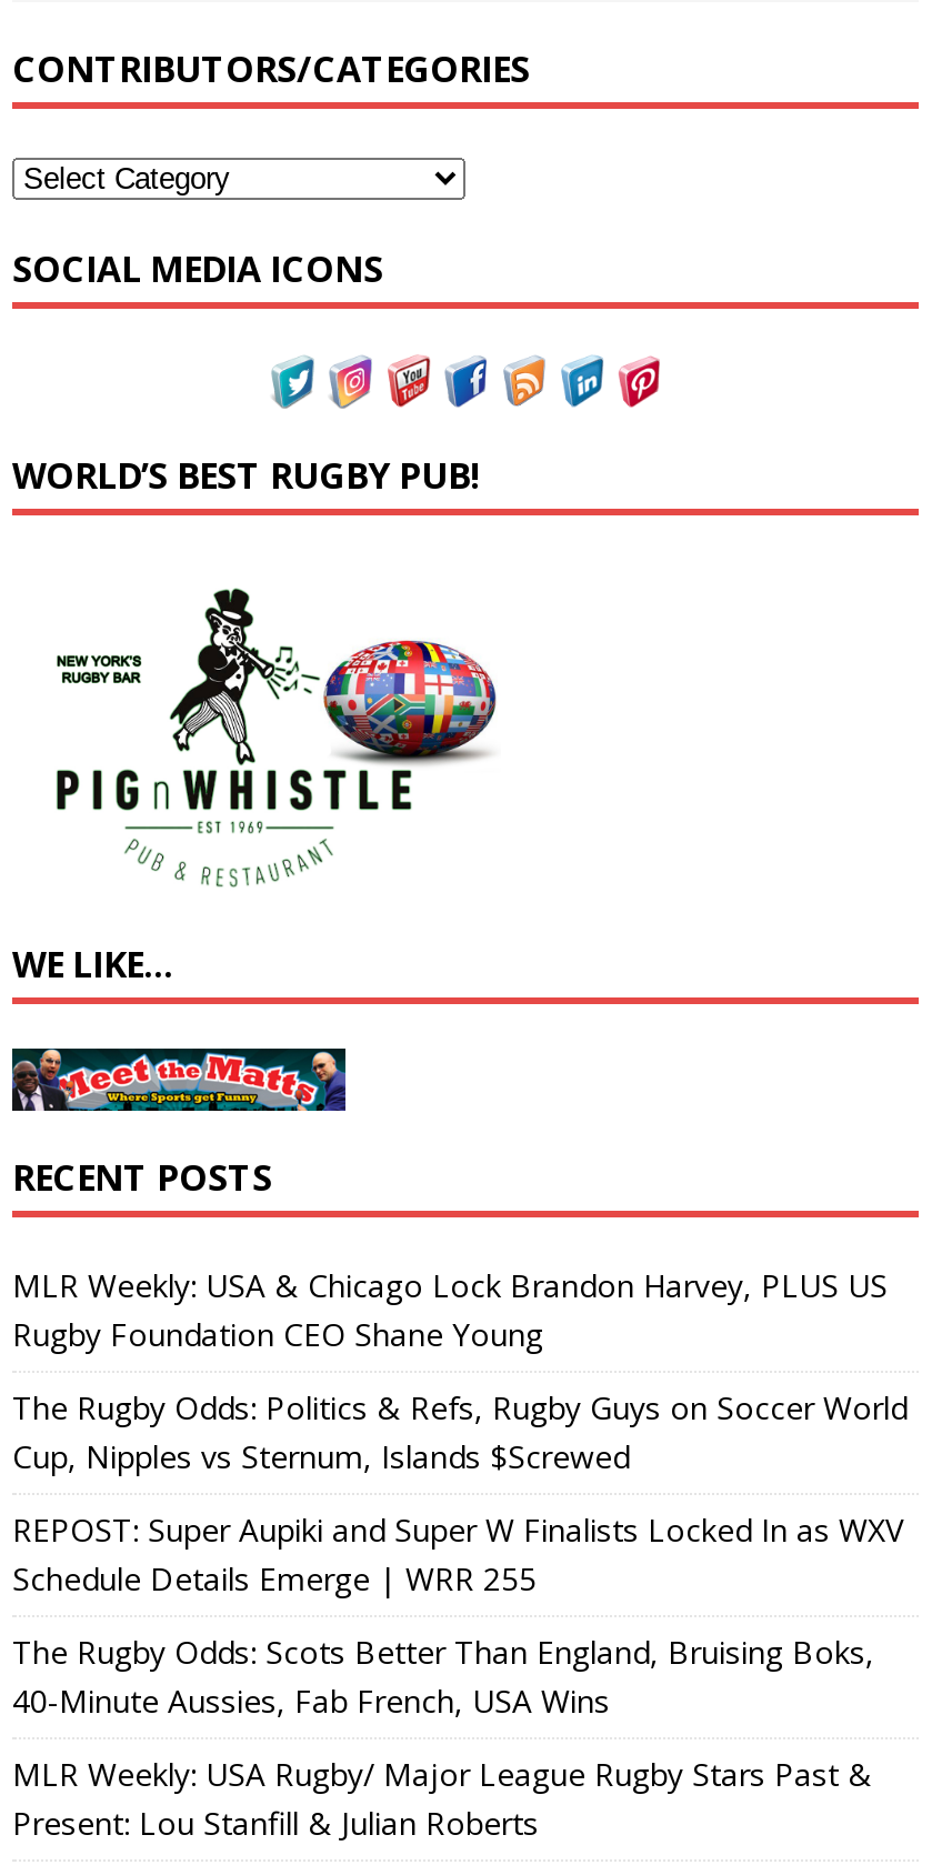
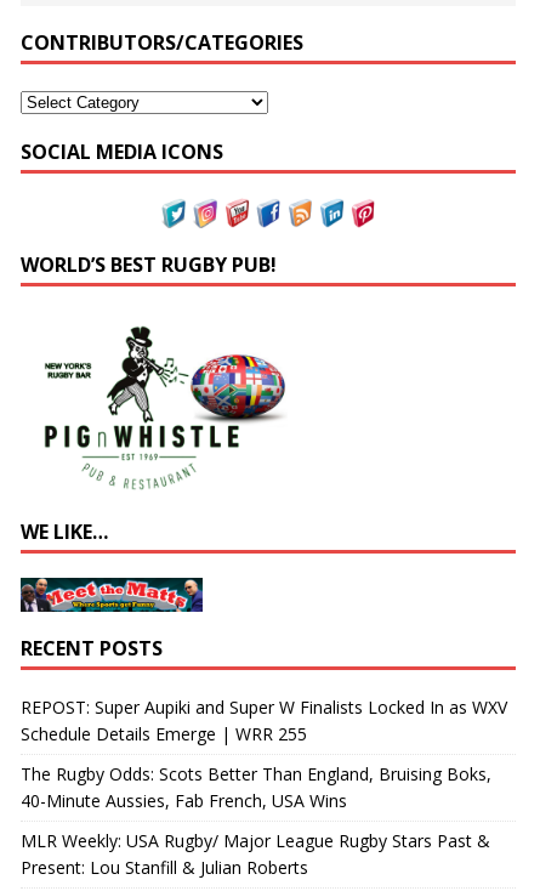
[12,1263,908,1477] MLR Weekly: USA & Chicago Lock Brandon Harvey, PLUS US | Rugby Foundation CEO Shane Young | The Rugby Odds: Politics & Refs, Rugby Guys on Soccer World | Cup, Nipples vs Sternum, Islands $Screwed -> none

